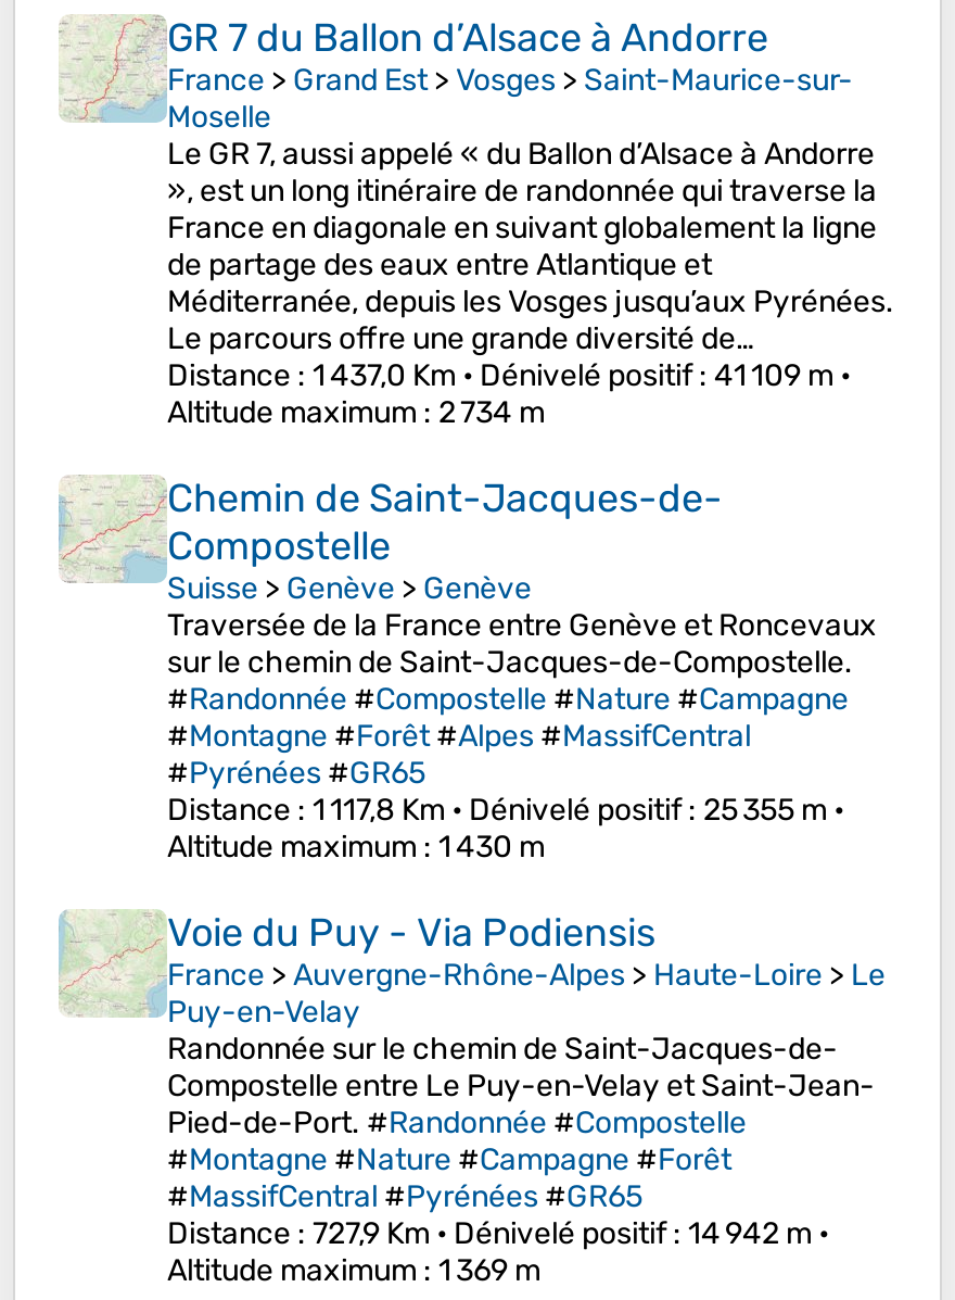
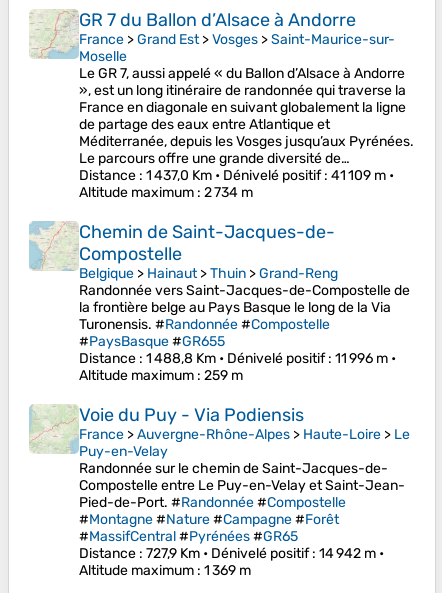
[59,475,877,866] [image] | Suisse > Genève > Genève | Traversée de la France entre Genève et Roncevaux | sur le chemin de Saint-Jacques-de-Compostelle. | #Randonnée #Compostelle #Nature #Campagne | #Montagne #Forêt #Alpes #MassifCentral | #Pyrénées #GR65 | Distance: 1 117,8 Km • Dénivelé positif: 25 355 m • | Altitude maximum: 1 430 m -> [28,221,410,384] [image] | Belgique > Hainaut > Thuin > Grand-Reng | Randonnée vers Saint-Jacques-de-Compostelle de | la frontière belge au Pays Basque le long de la Via | Turonensis. #Randonnée #Compostelle | #PaysBasque #GR655 | Distance: 1 488,8 Km • Dénivelé positif: 11 996 m • | Altitude maximum: 259 m

